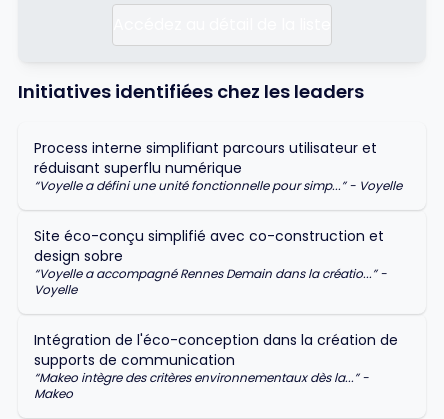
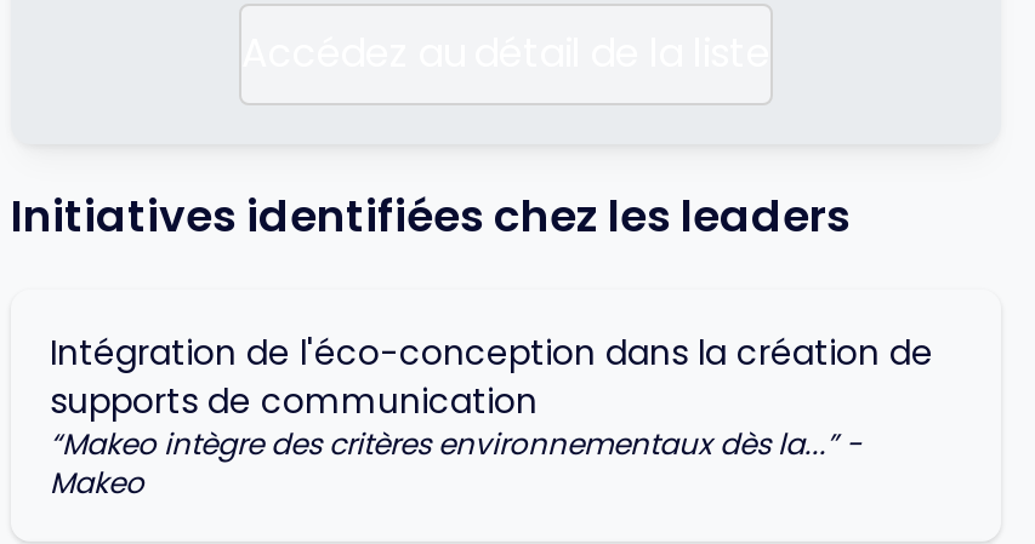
[34,138,402,298] Process interne simplifiant parcours utilisateur et | réduisant superflu numérique | “Voyelle a défini une unité fonctionnelle pour simp...” - Voyelle | Site éco-conçu simplifié avec co-construction et | design sobre | “Voyelle a accompagné Rennes Demain dans la créatio...” - | Voyelle -> none

